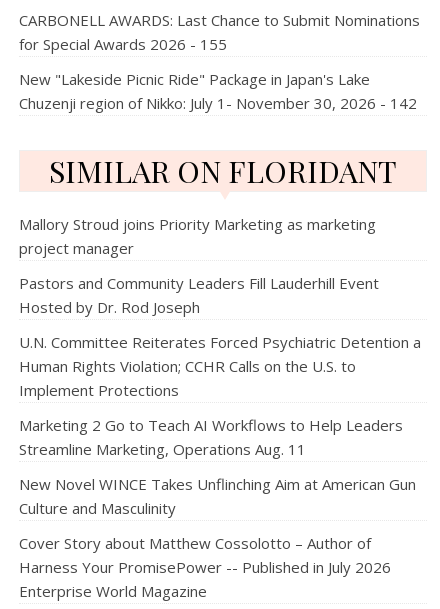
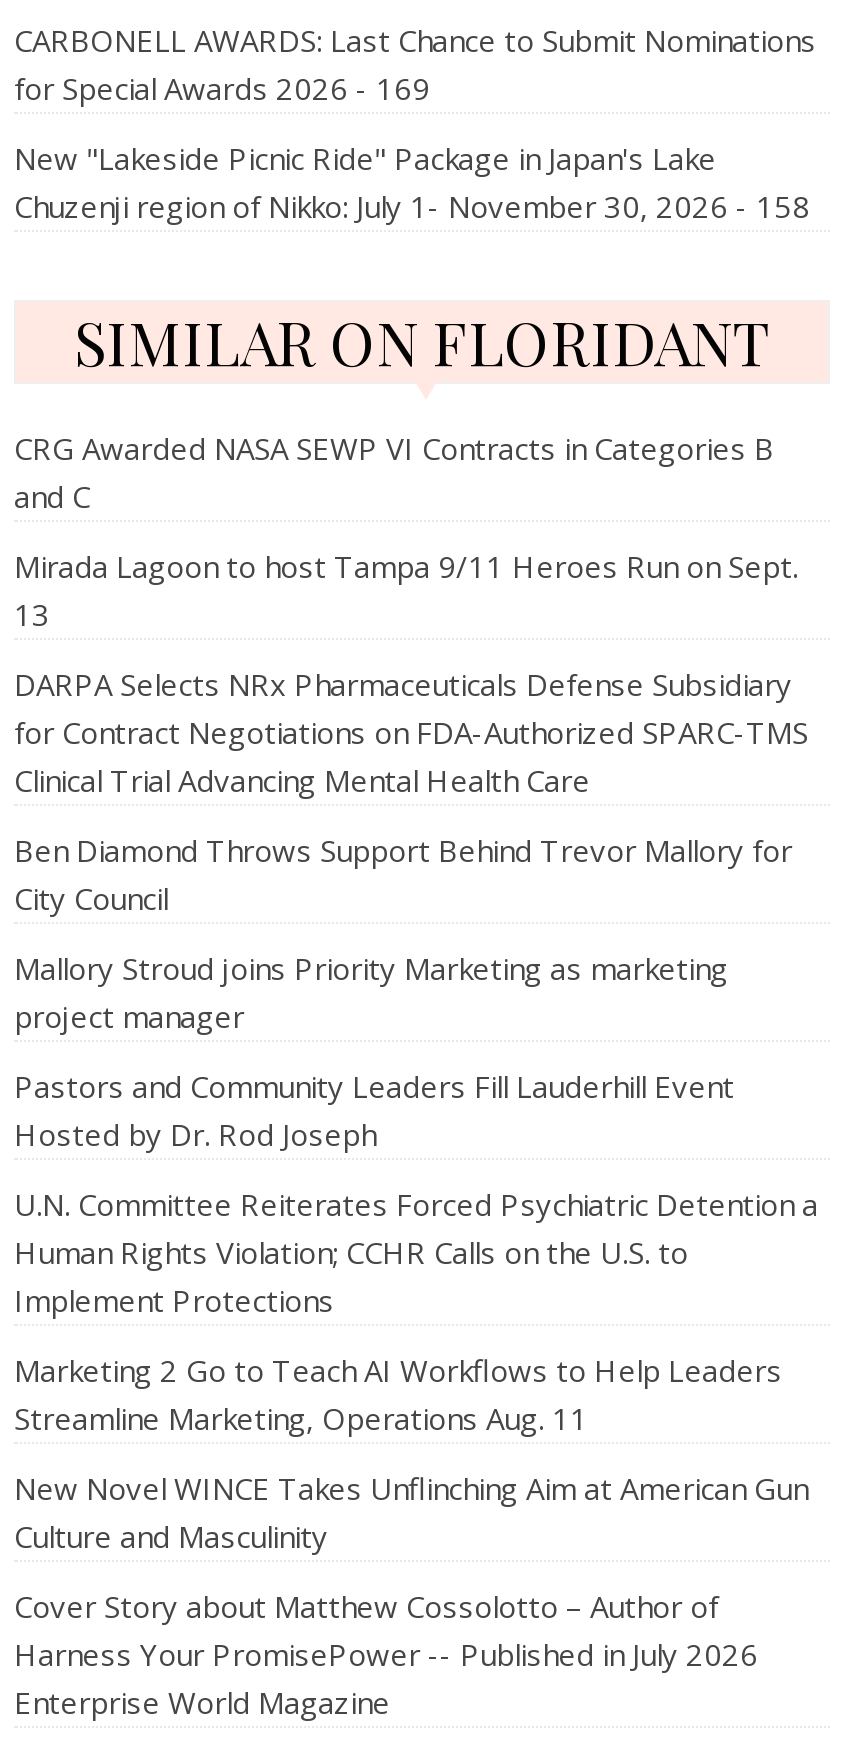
[19,34,227,54] for Special Awards 2026 - 155 -> [14,68,430,108] for Special Awards 2026 - 169
[19,93,417,113] Chuzenji region of Nikko: July 1- November 30, 2026 - 142 -> [14,186,810,226] Chuzenji region of Nikko: July 1- November 30, 2026 - 158
none -> [14,428,808,918] CRG Awarded NASA SEWP VI Contracts in Categories B | and C | Mirada Lagoon to host Tampa 9/11 Heroes Run on Sept. | 13 | DARPA Selects NRx Pharmaceuticals Defense Subsidiary | for Contract Negotiations on FDA-Authorized SPARC-TMS | Clinical Trial Advancing Mental Health Care | Ben Diamond Throws Support Behind Trevor Mallory for | City Council

